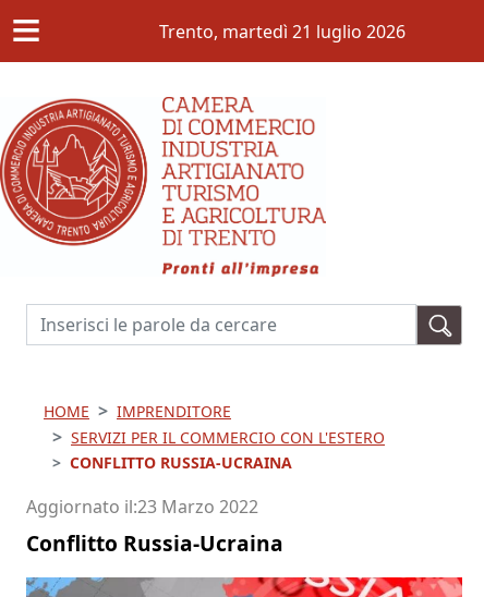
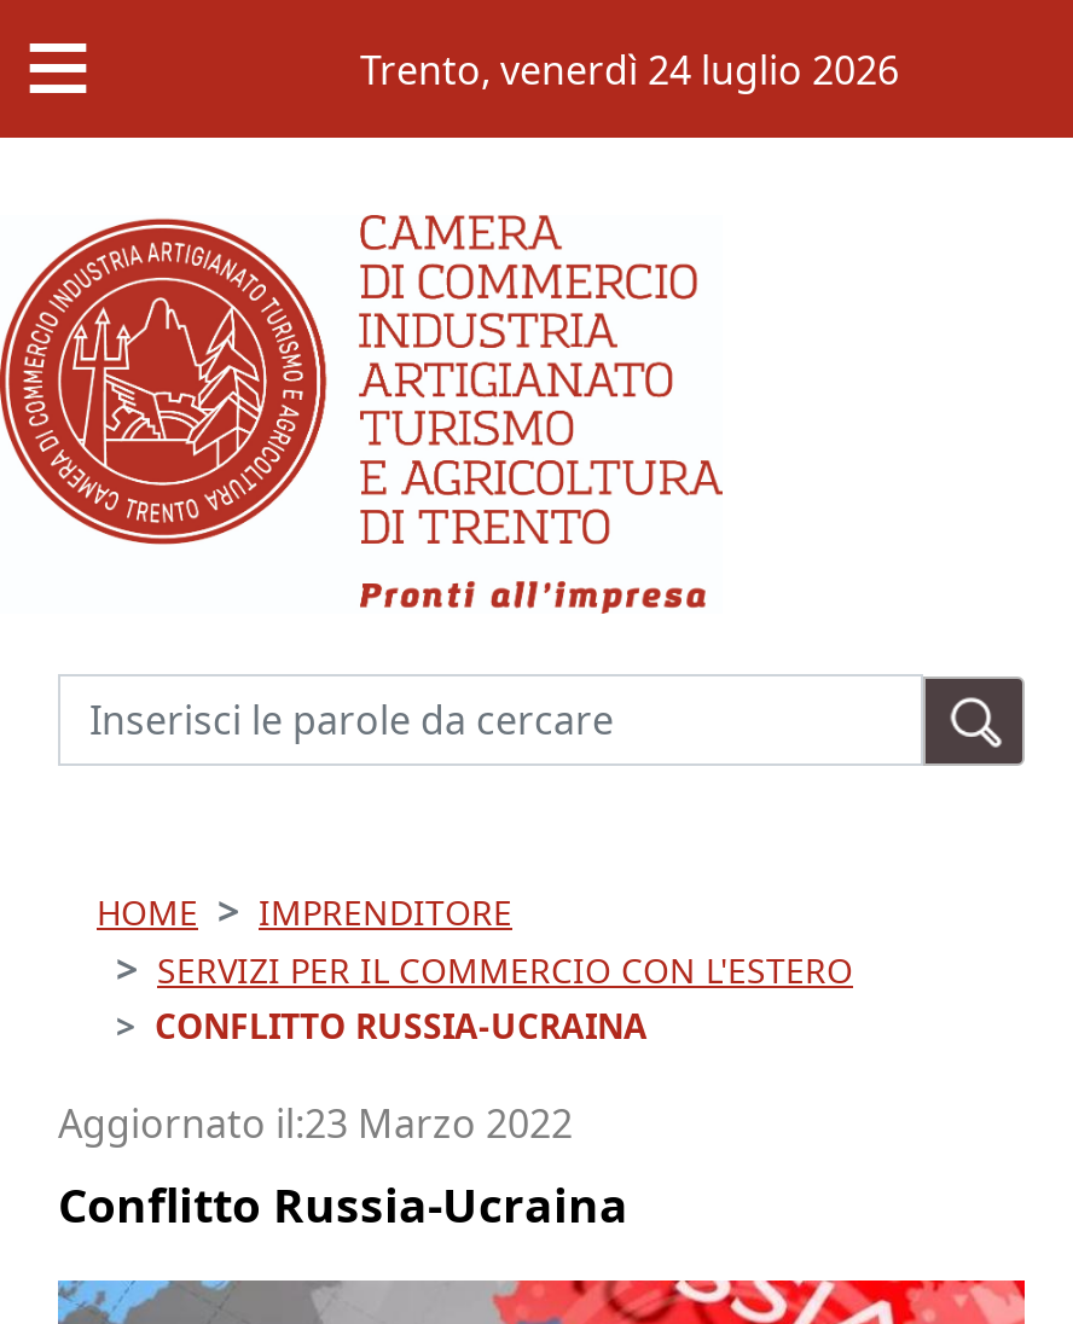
[159,19,406,43] Trento, martedì 21 luglio 2026 -> [360,42,899,95] Trento, venerdì 24 luglio 2026

